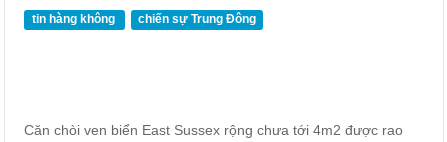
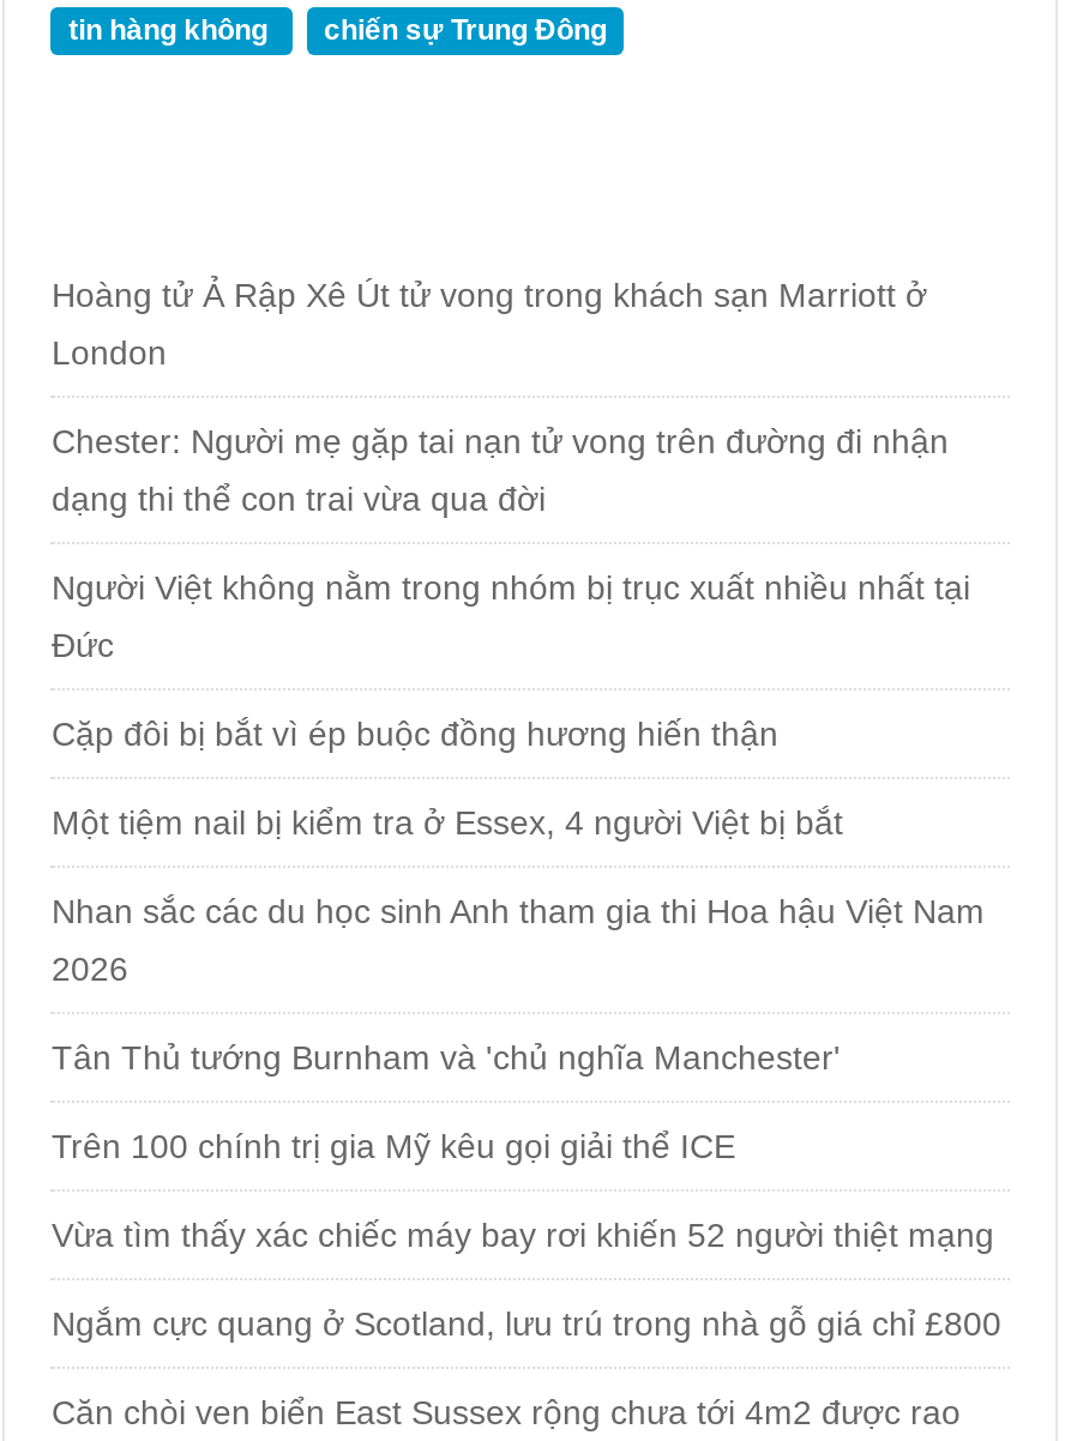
none -> [52,275,1001,1341] Hoàng tử Ả Rập Xê Út tử vong trong khách sạn Marriott ở | London | Chester: Người mẹ gặp tai nạn tử vong trên đường đi nhận | dạng thi thể con trai vừa qua đời | Người Việt không nằm trong nhóm bị trục xuất nhiều nhất tại | Đức | Cặp đôi bị bắt vì ép buộc đồng hương hiến thận | Một tiệm nail bị kiểm tra ở Essex, 4 người Việt bị bắt | Nhan sắc các du học sinh Anh tham gia thi Hoa hậu Việt Nam | 2026 | Tân Thủ tướng Burnham và 'chủ nghĩa Manchester' | Trên 100 chính trị gia Mỹ kêu gọi giải thể ICE | Vừa tìm thấy xác chiếc máy bay rơi khiến 52 người thiệt mạng | Ngắm cực quang ở Scotland, lưu trú trong nhà gỗ giá chỉ £800

